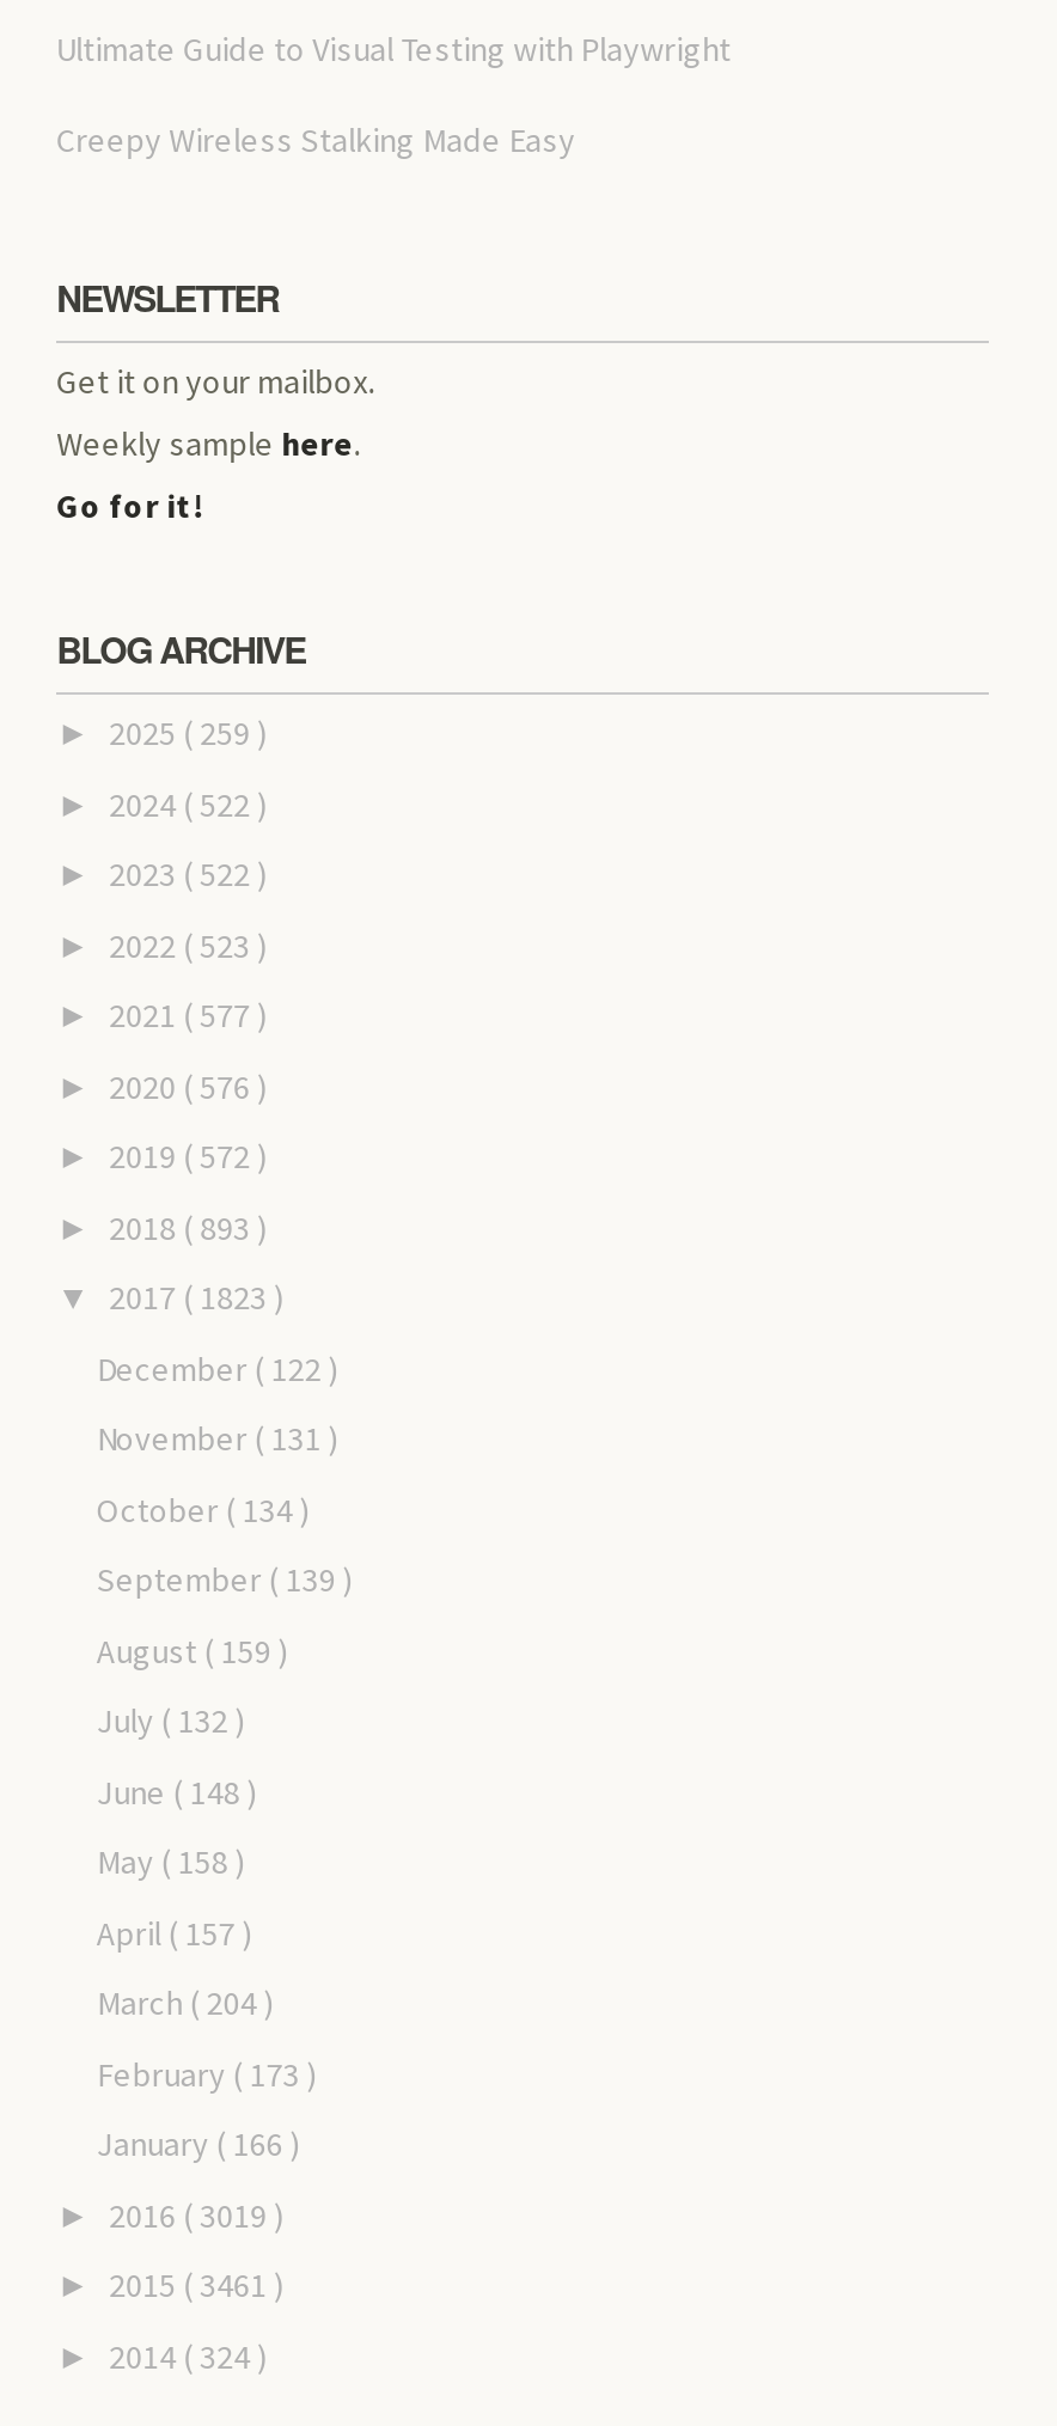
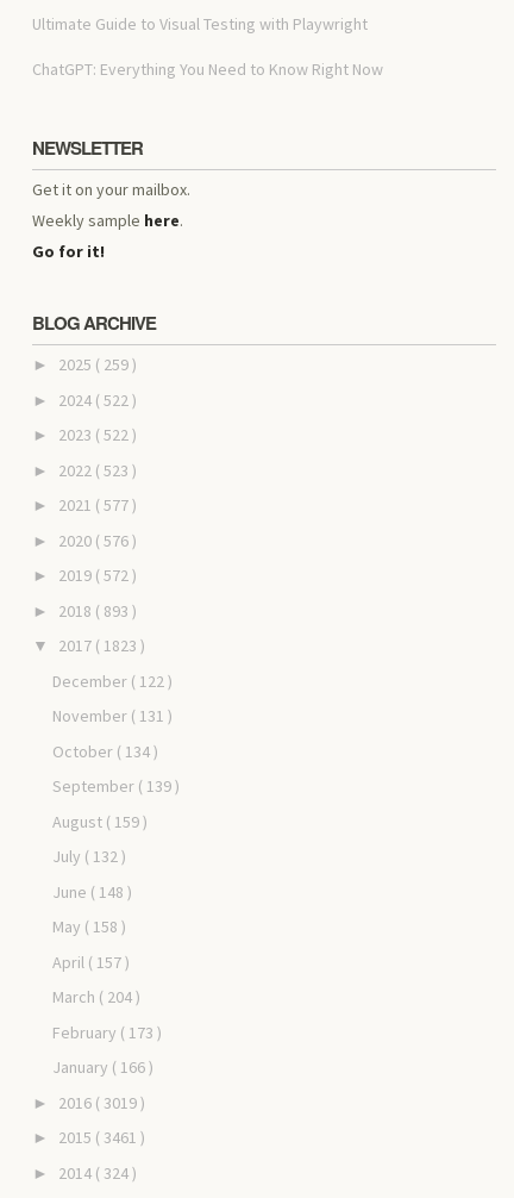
[56,117,575,160] Creepy Wireless Stalking Made Easy -> [32,58,383,79] ChatGPT: Everything You Need to Know Right Now

